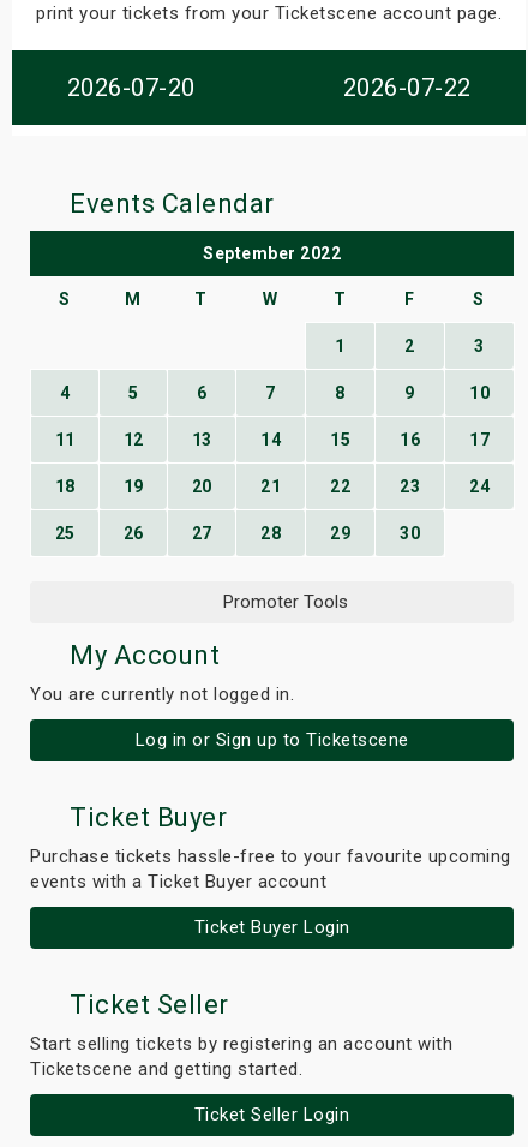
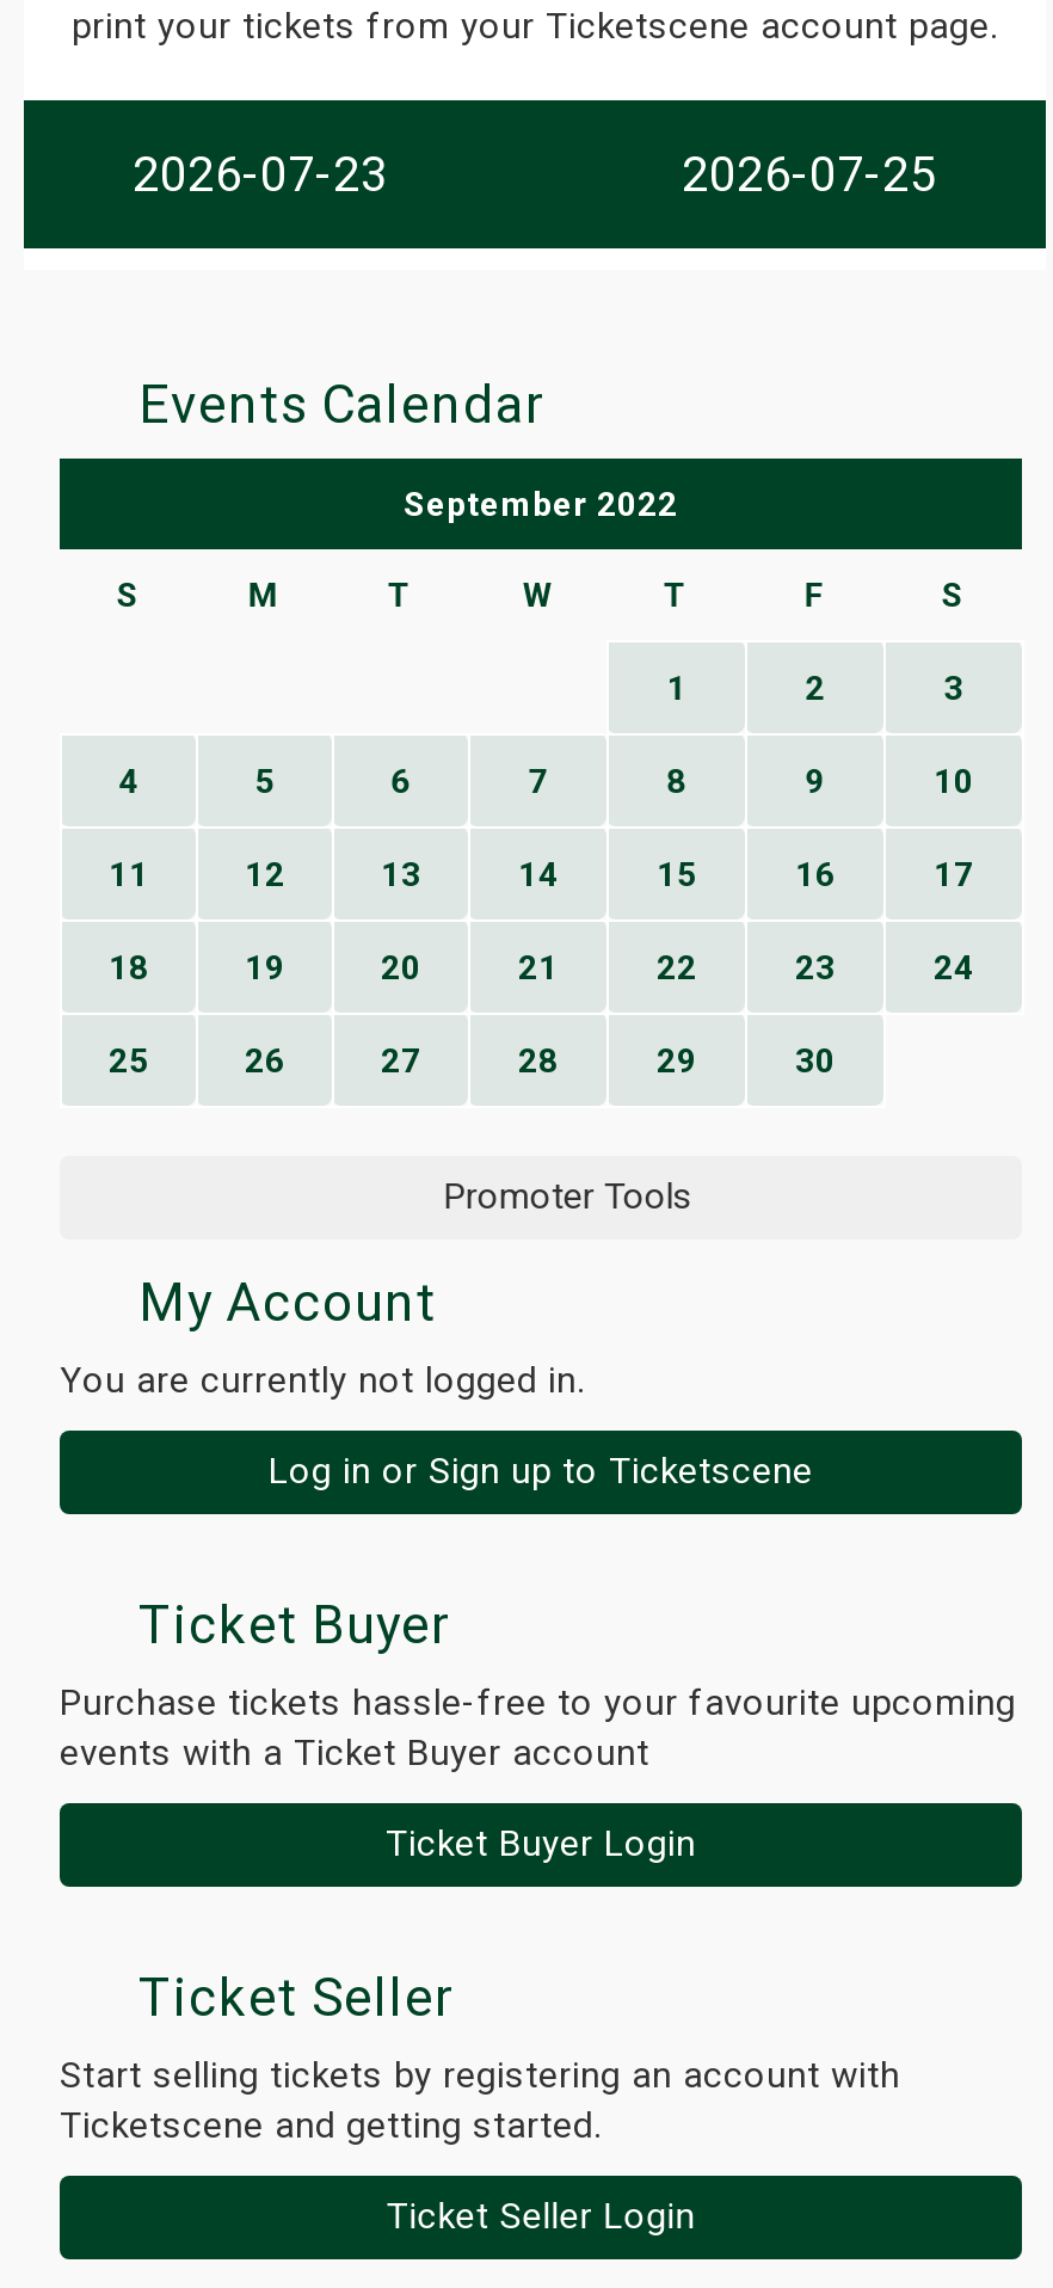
[60,73,195,102] 2026-07-20 -> [119,146,388,203] 2026-07-23
[343,73,478,102] 2026-07-22 -> [682,146,950,203] 2026-07-25

